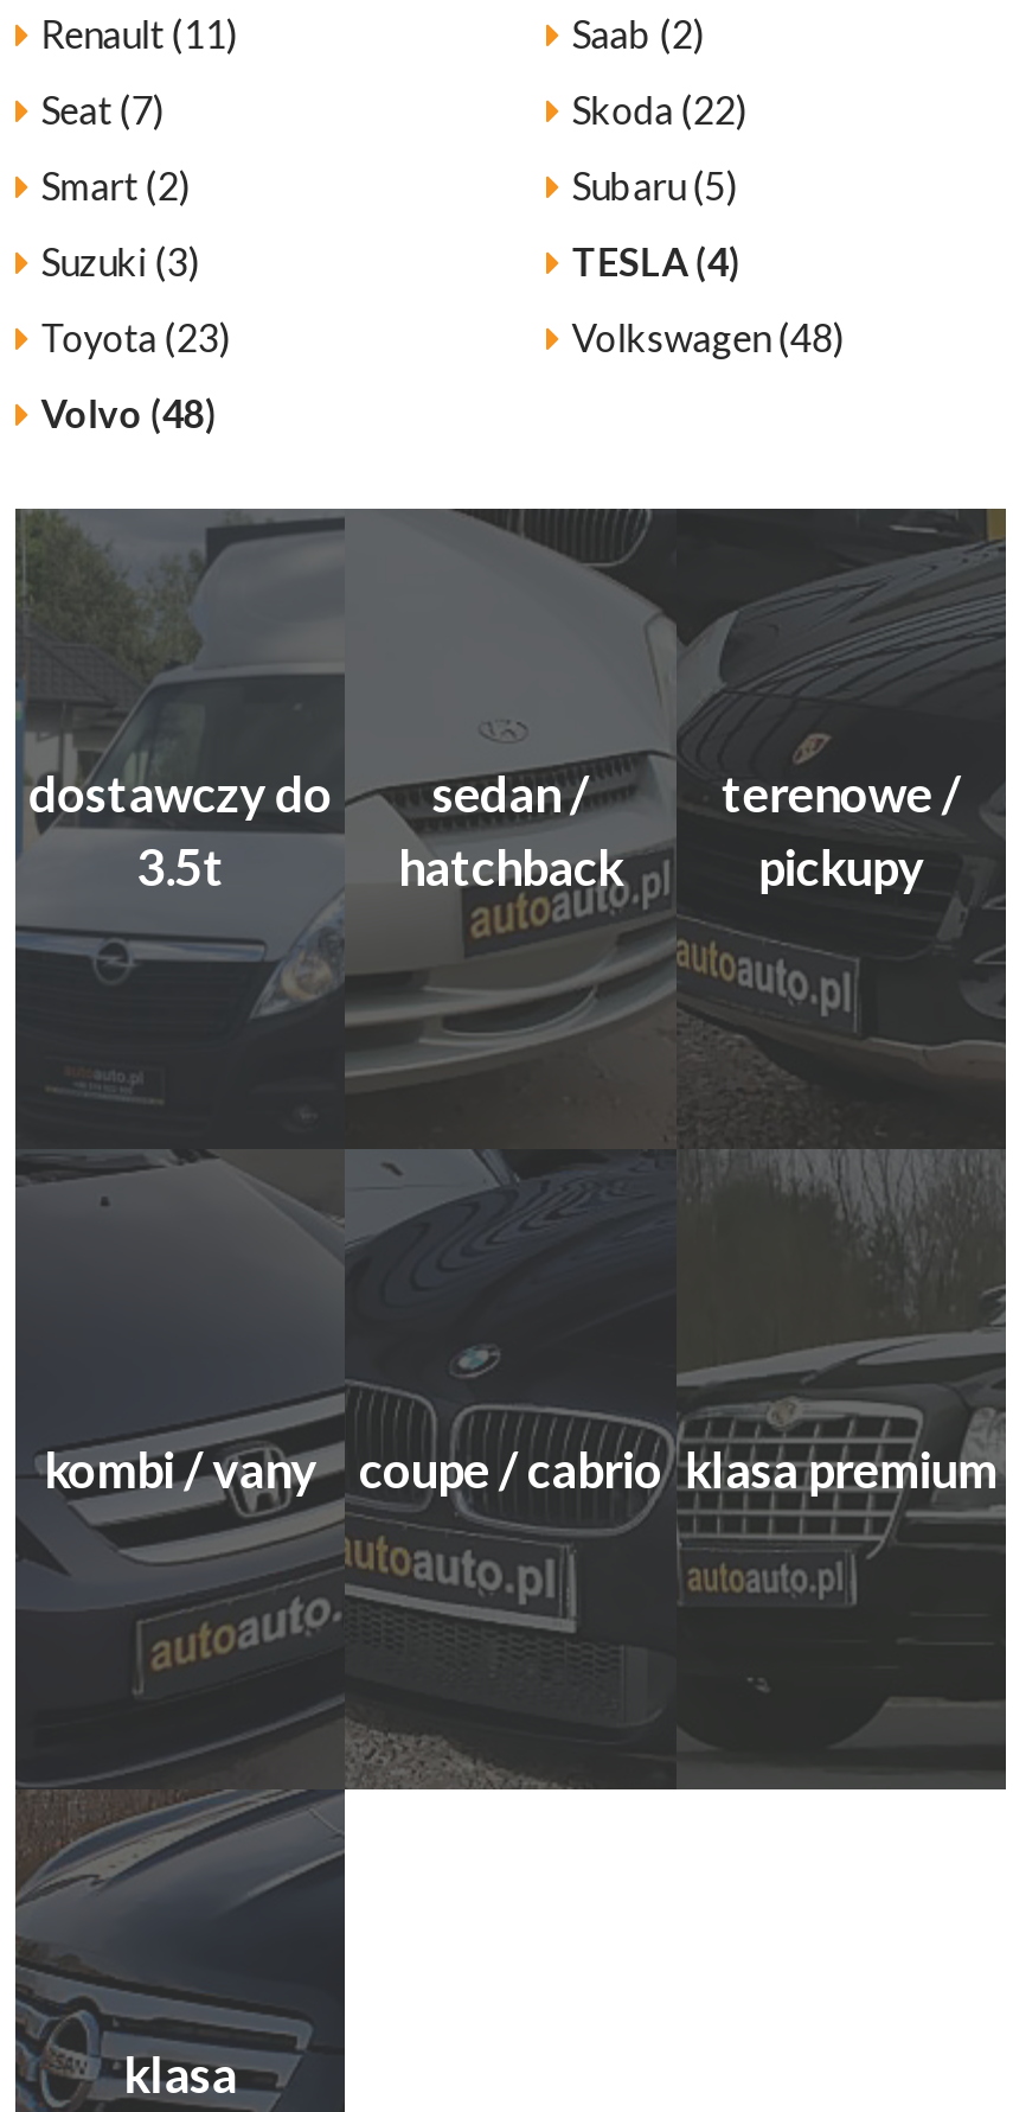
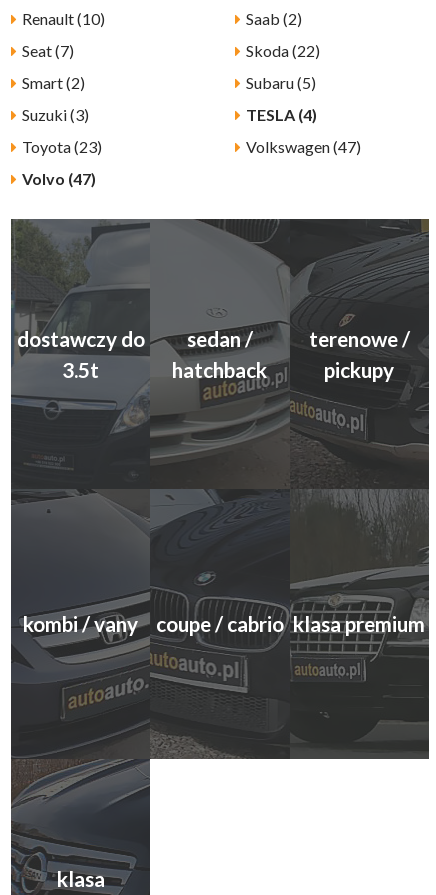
[41,10,238,55] Renault (11) -> [22,9,105,28] Renault (10)
[572,314,844,359] Volkswagen (48) -> [246,137,361,156] Volkswagen (47)
[41,389,216,434] Volvo (48) -> [22,169,96,188] Volvo (47)

